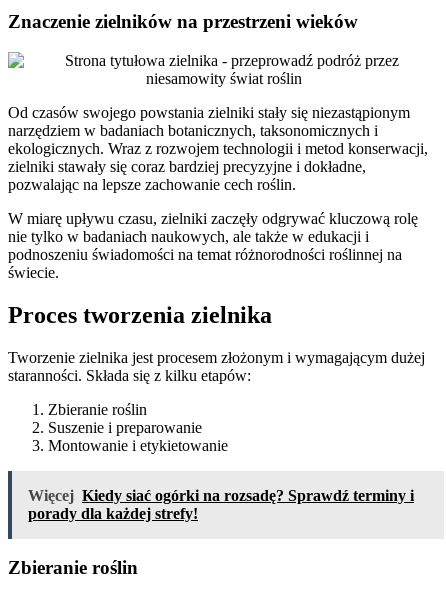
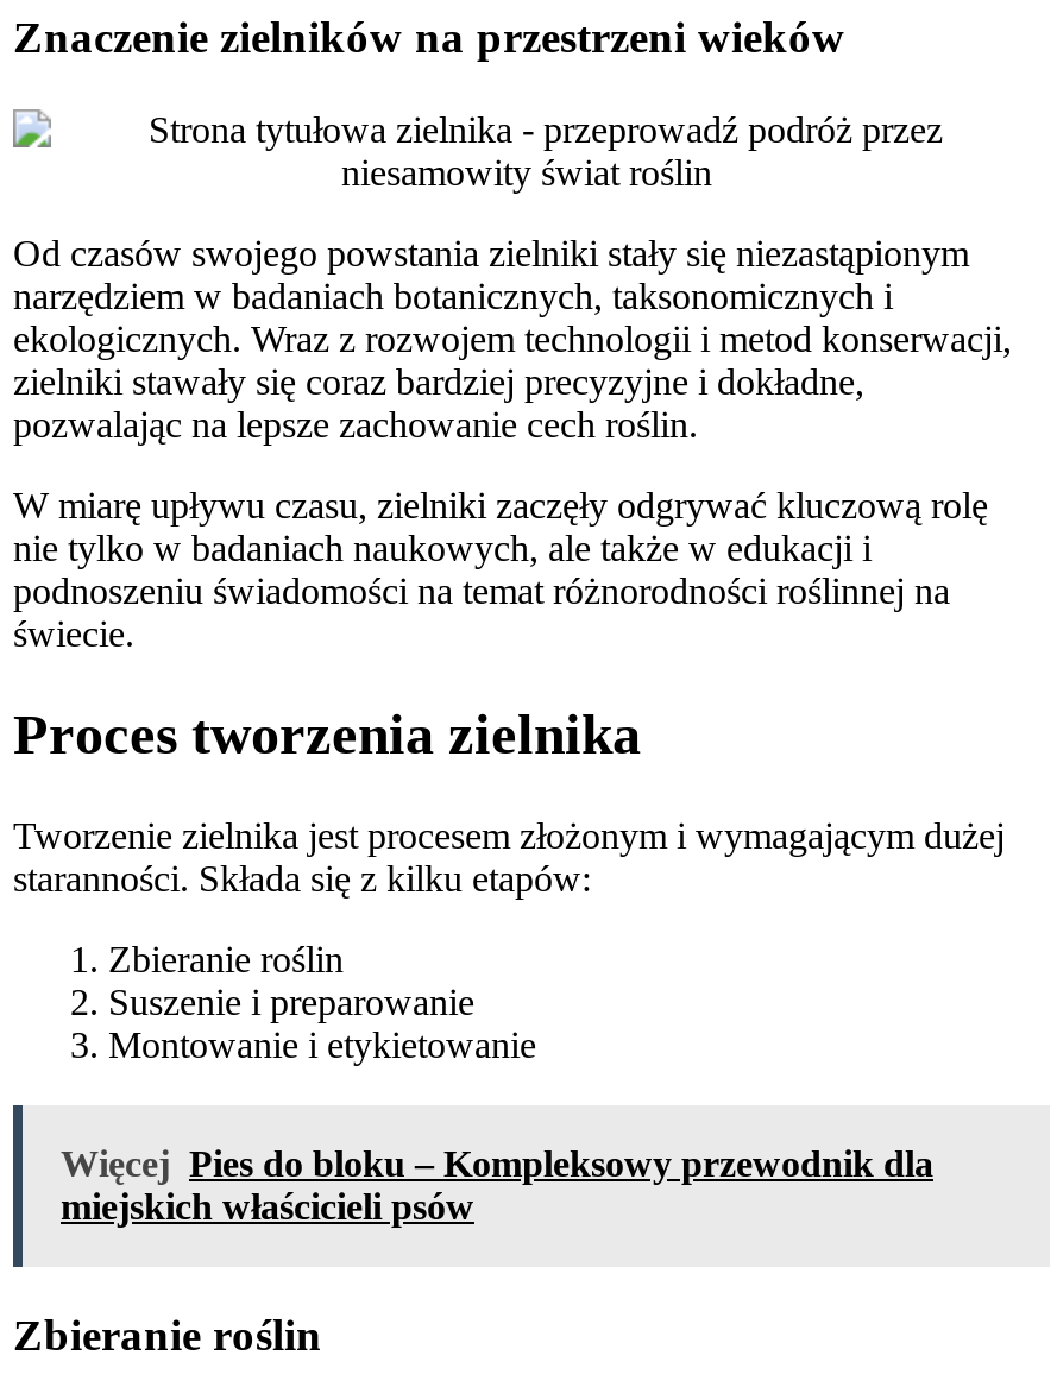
[28,487,414,522] Więcej Kiedy siać ogórki na rozsadę? Sprawdź terminy i | porady dla każdej strefy! -> [61,1143,933,1226] Więcej Pies do bloku – Kompleksowy przewodnik dla | miejskich właścicieli psów

